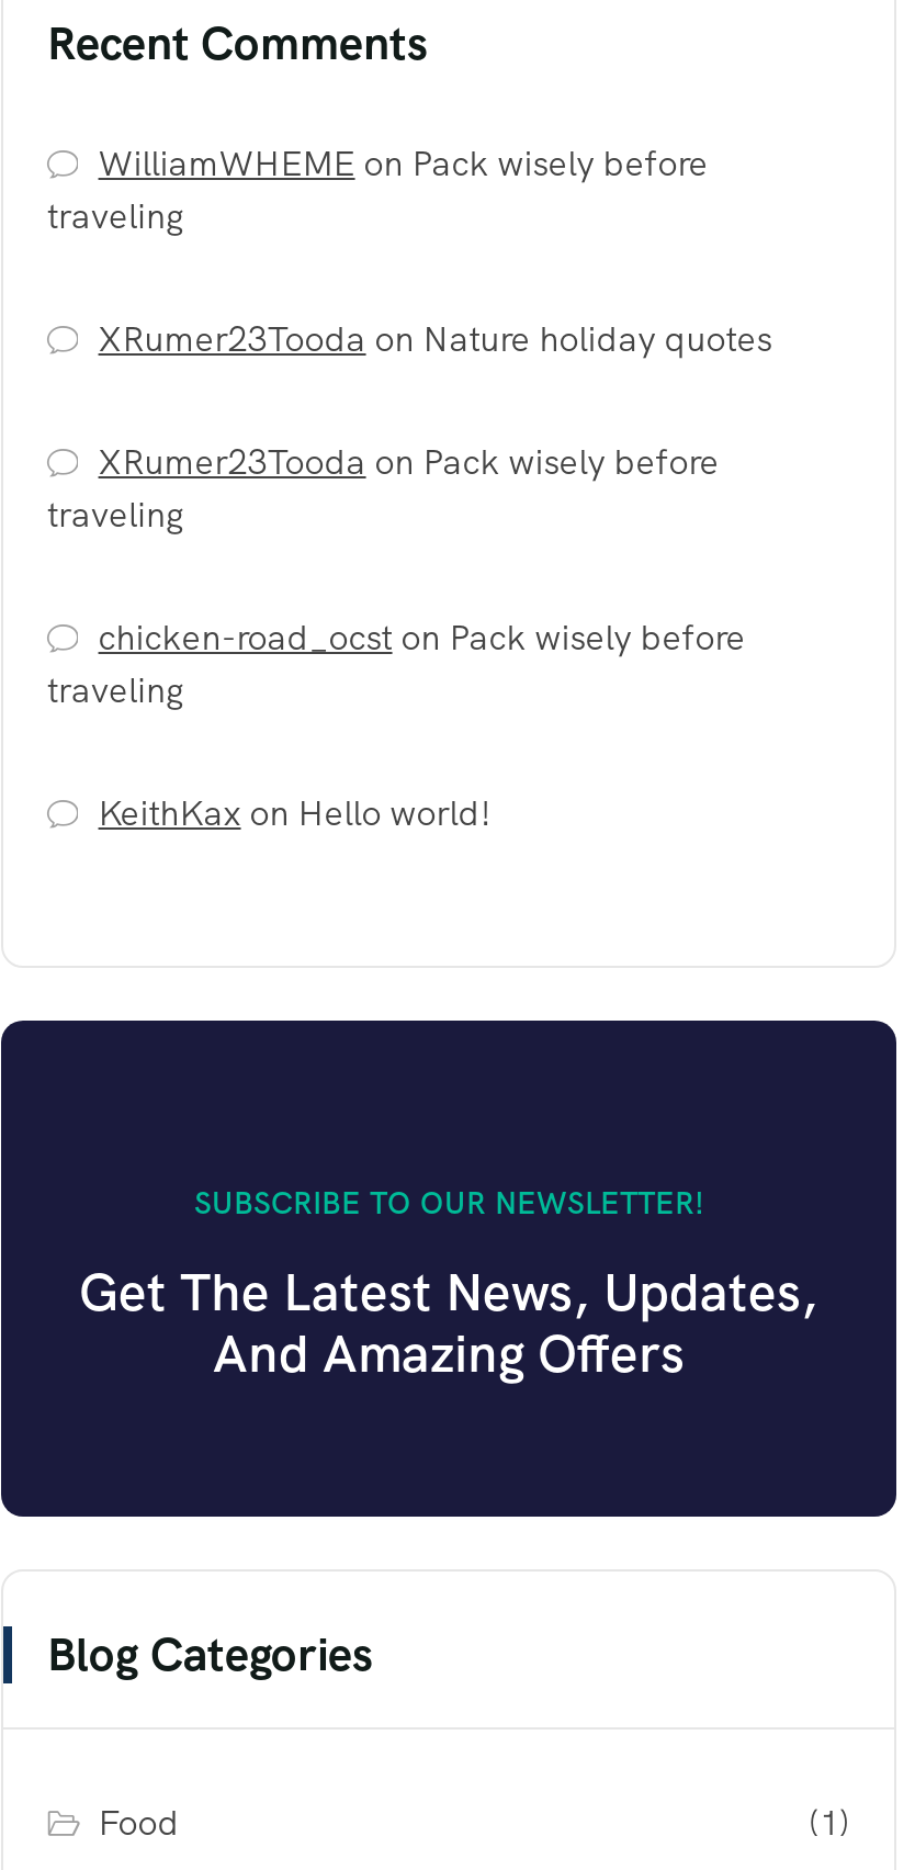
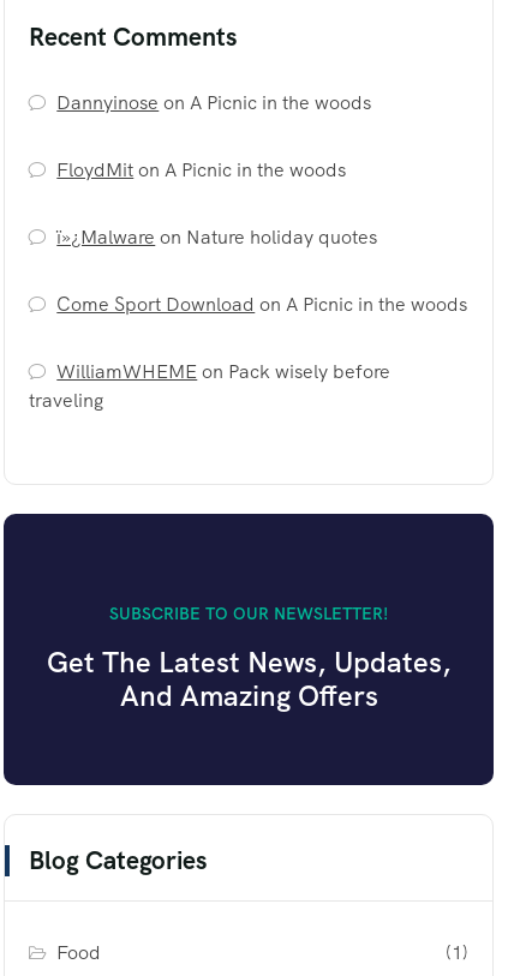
none -> [57,90,468,317] Dannyinose on A Picnic in the woods | FloydMit on A Picnic in the woods | ï»¿Malware on Nature holiday quotes | Come Sport Download on A Picnic in the woods
moved [47,141,708,240] -> [29,359,391,413]: WilliamWHEME on Pack wisely before | traveling
[47,316,772,837] XRumer23Tooda on Nature holiday quotes | XRumer23Tooda on Pack wisely before | traveling | chicken-road_ocst on Pack wisely before | traveling | KeithKax on Hello world! -> none

